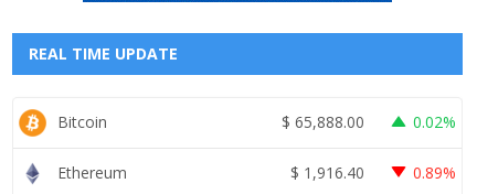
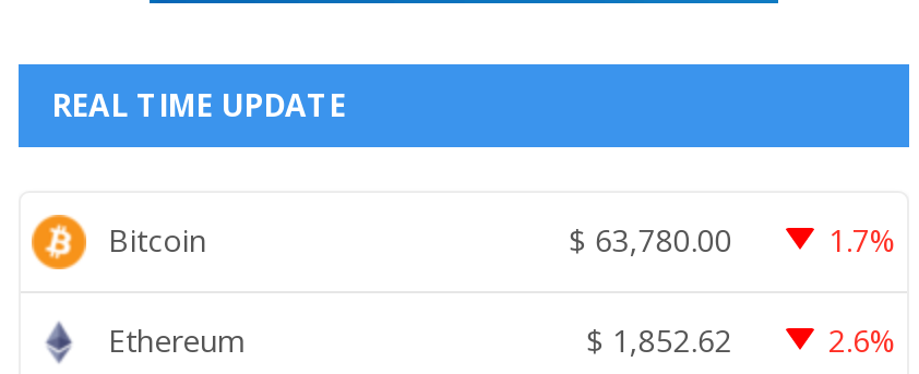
[281,111,364,132] $ 65,888.00 -> [568,219,732,261] $ 63,780.00
[413,111,456,132] 0.02% -> [828,219,896,261] 1.7%
[290,162,364,183] $ 1,916.40 -> [586,319,732,361] $ 1,852.62
[413,162,456,183] 0.89% -> [828,319,896,361] 2.6%

